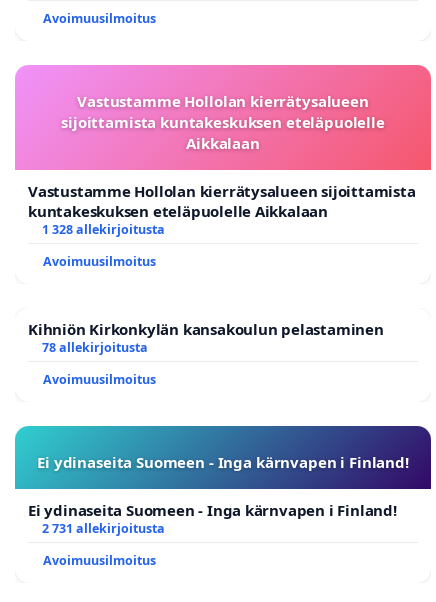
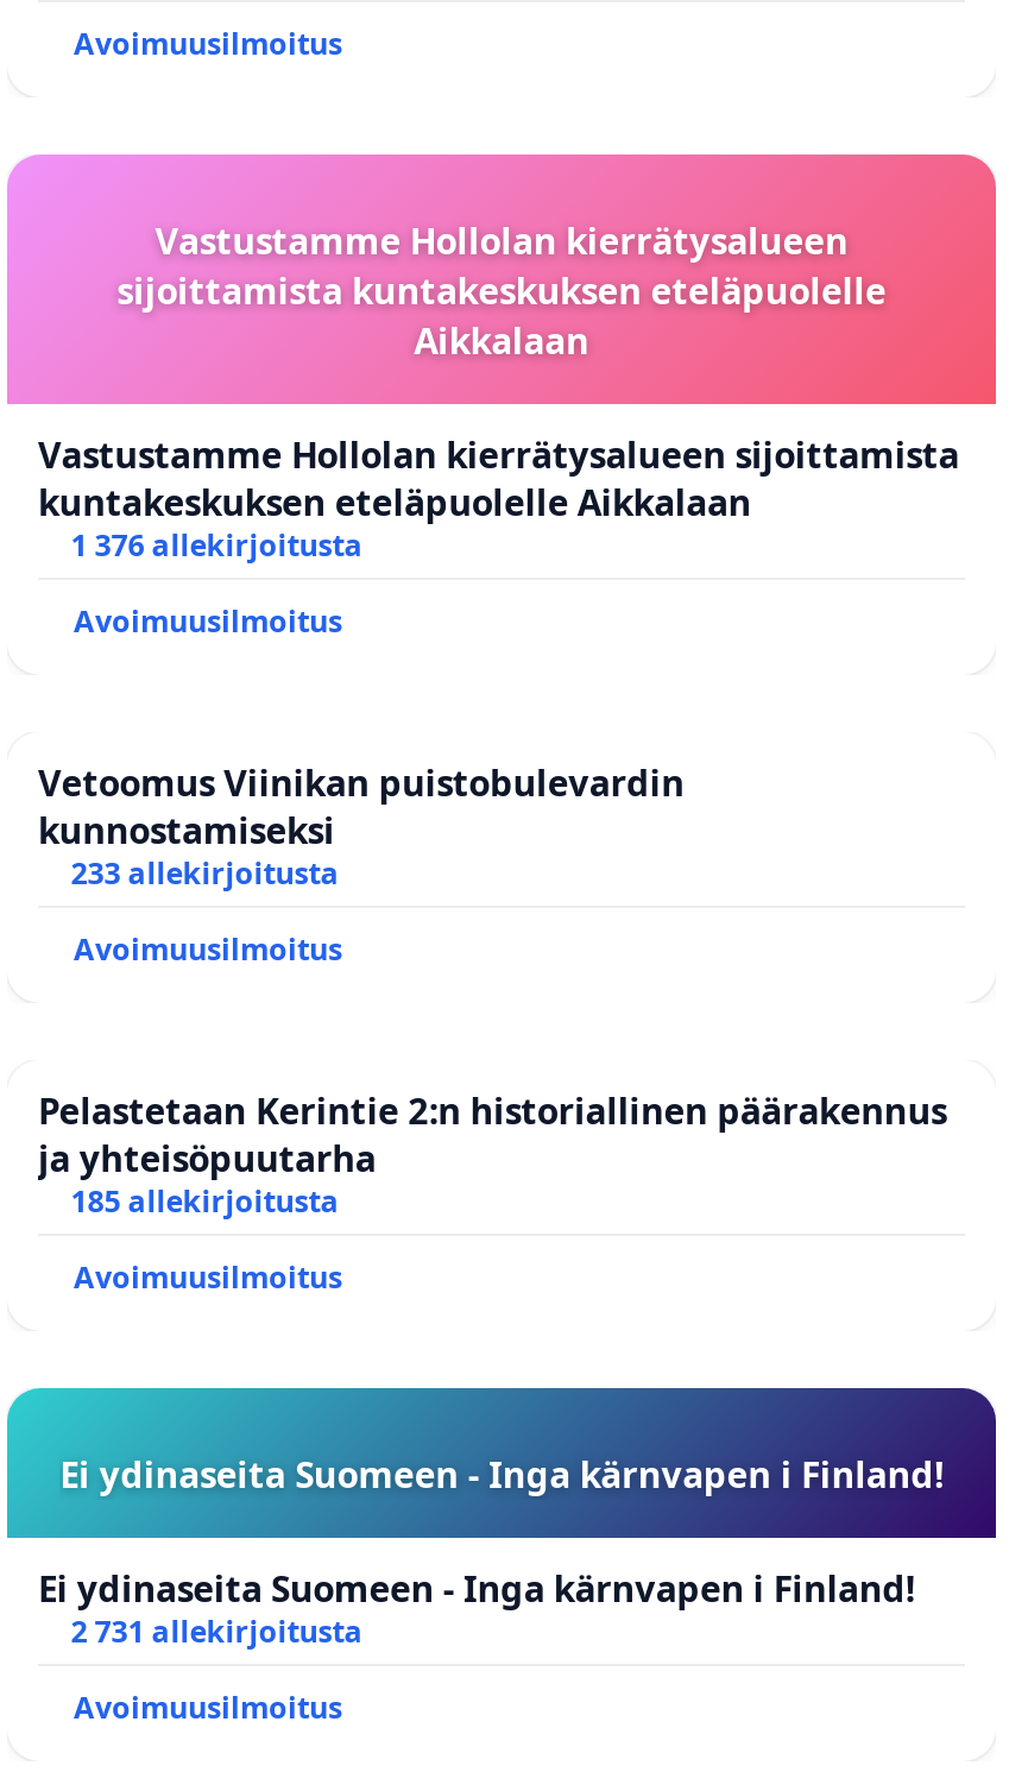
[42,221,165,238] 1 328 allekirjoitusta -> [71,526,363,566] 1 376 allekirjoitusta
[28,319,384,356] Kihniön Kirkonkylän kansakoulun pelastaminen | 78 allekirjoitusta -> [38,759,947,1222] Vetoomus Viinikan puistobulevardin | kunnostamiseksi | 233 allekirjoitusta | Avoimuusilmoitus | Pelastetaan Kerintie 2:n historiallinen päärakennus | ja yhteisöpuutarha | 185 allekirjoitusta

